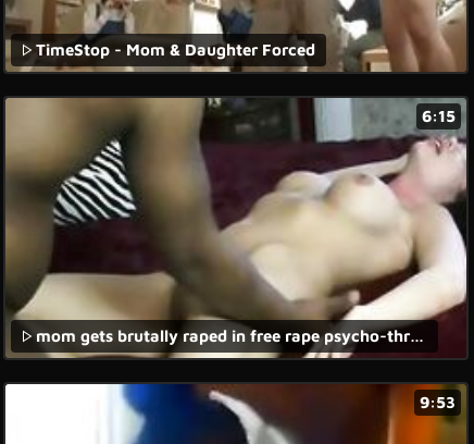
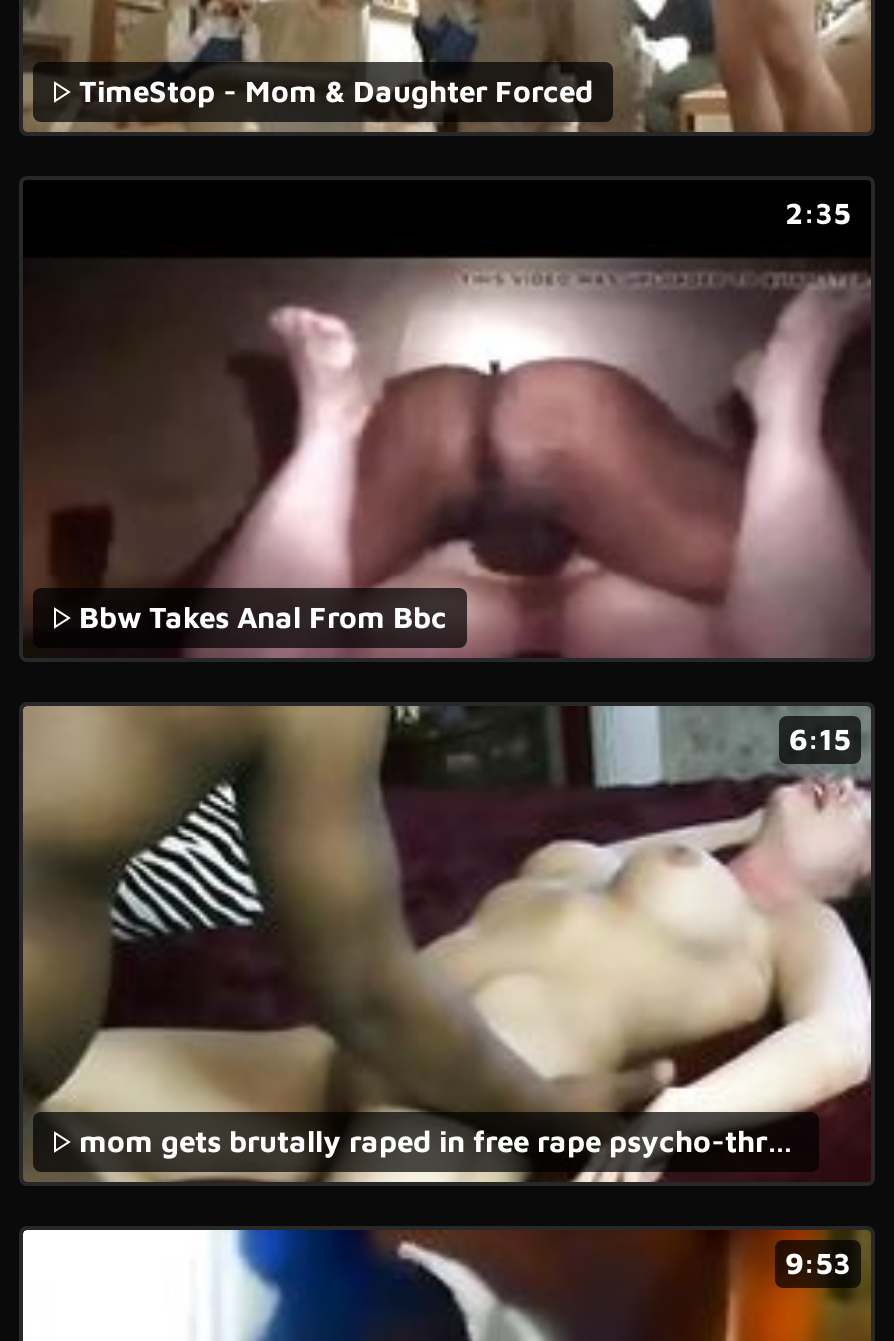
none -> [23,180,871,658] [image] | Bbw Takes Anal From Bbc
none -> [785,196,851,230] 2:35

